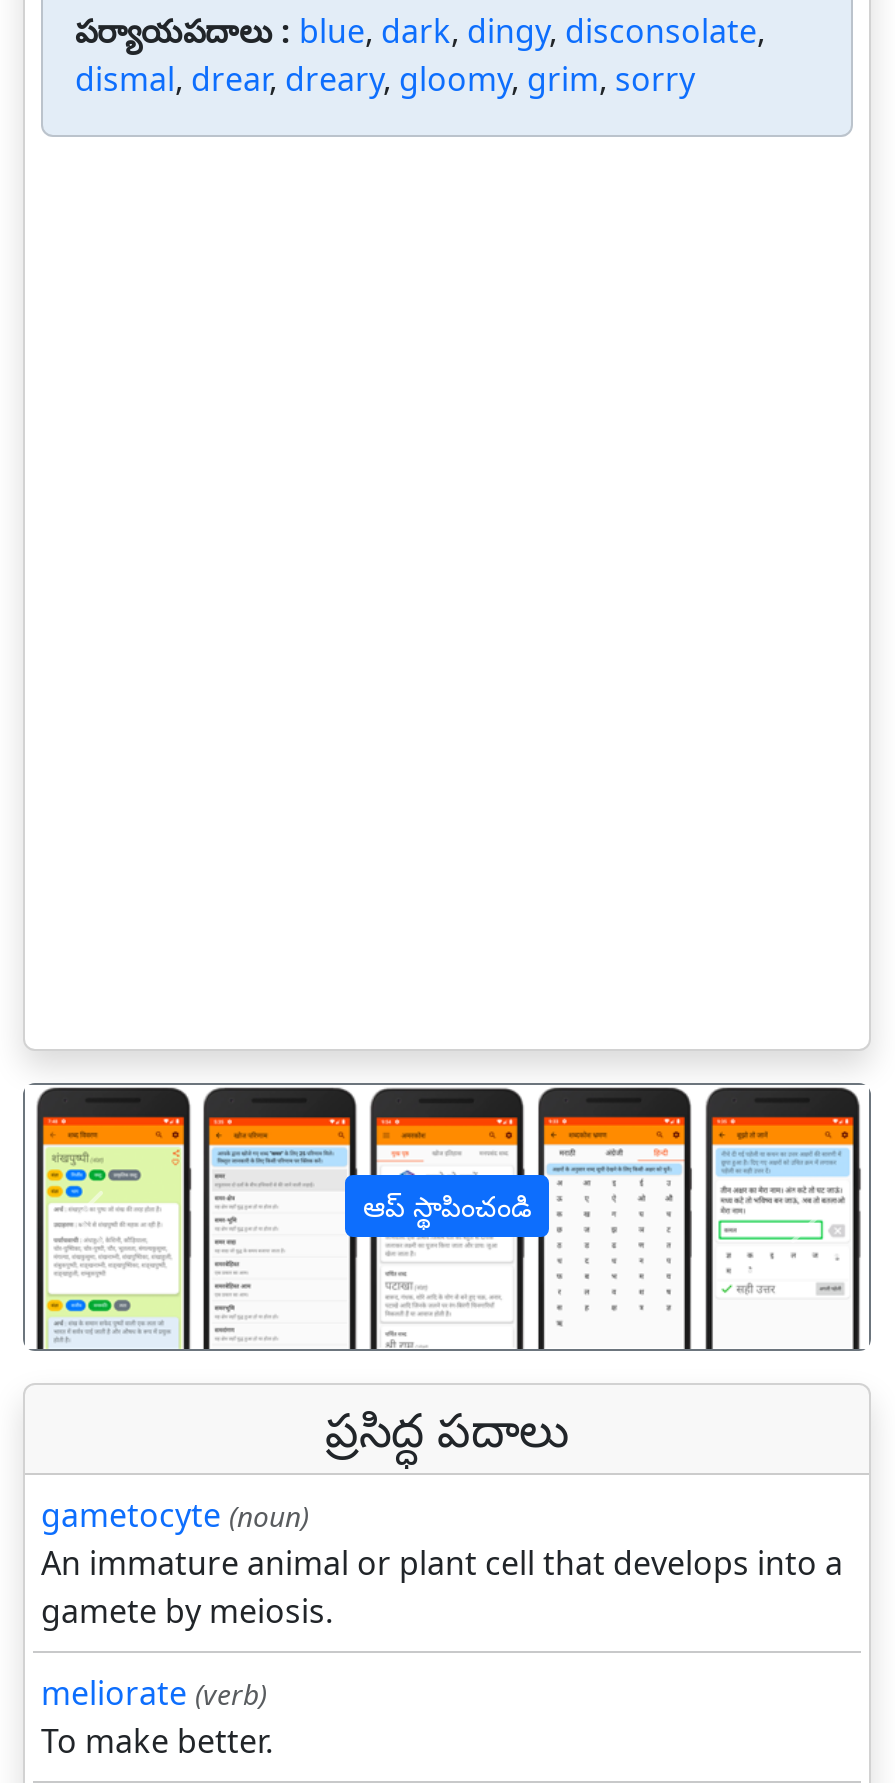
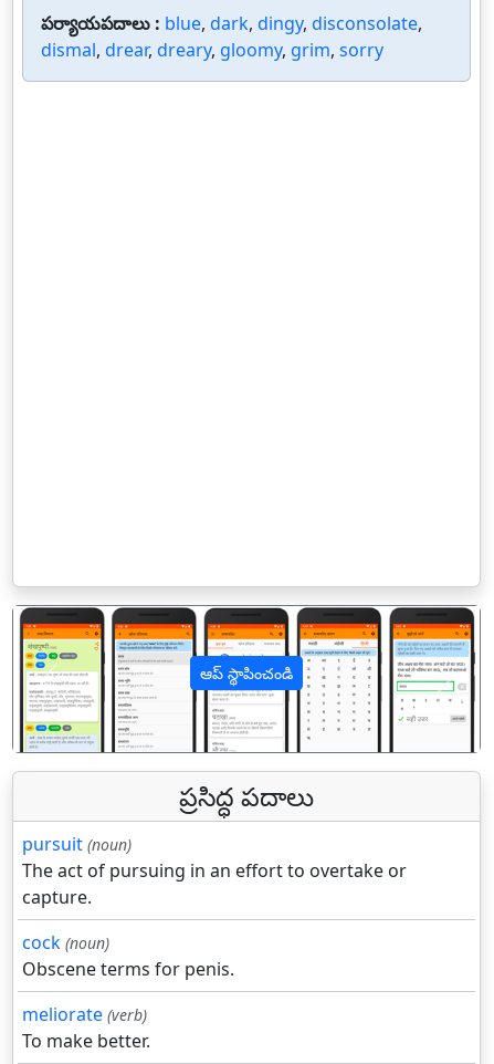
[41,1493,843,1633] gametocyte (noun) | An immature animal or plant cell that develops into a | gamete by meiosis. -> [22,832,407,981] pursuit (noun) | The act of pursuing in an effort to overtake or | capture. | cock (noun) | Obscene terms for penis.

